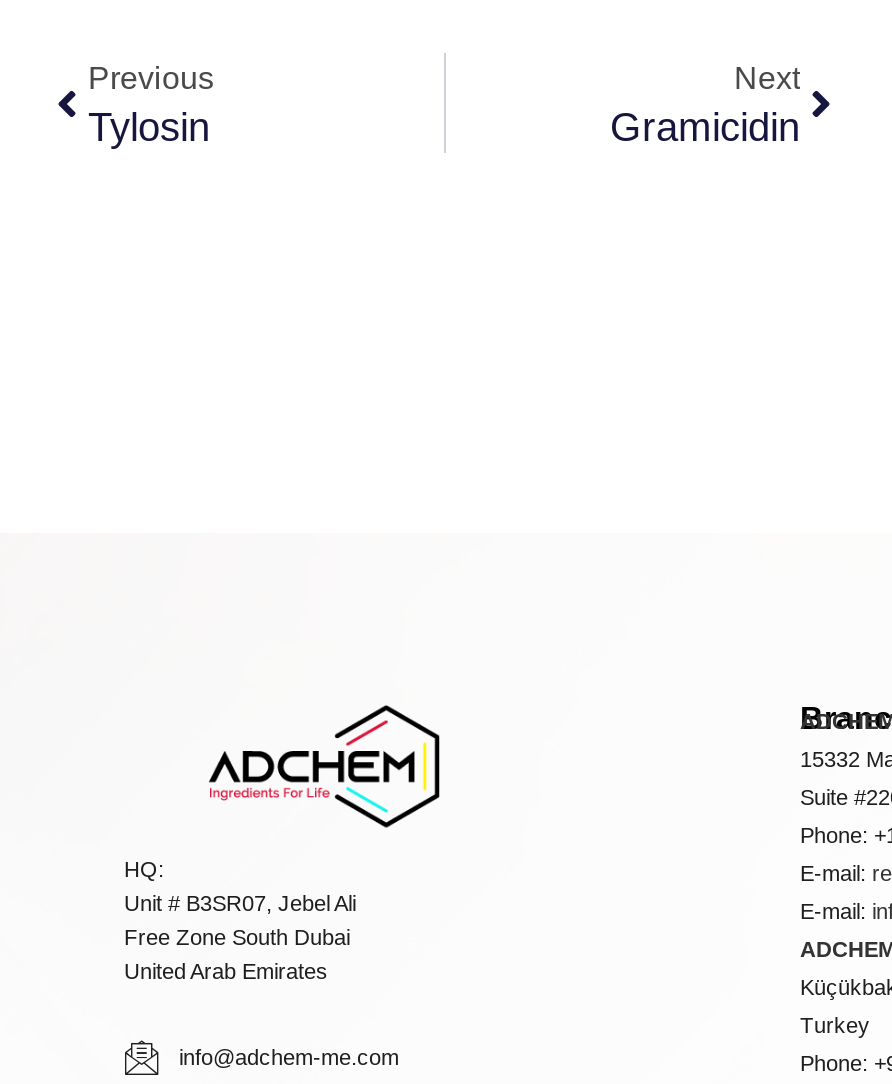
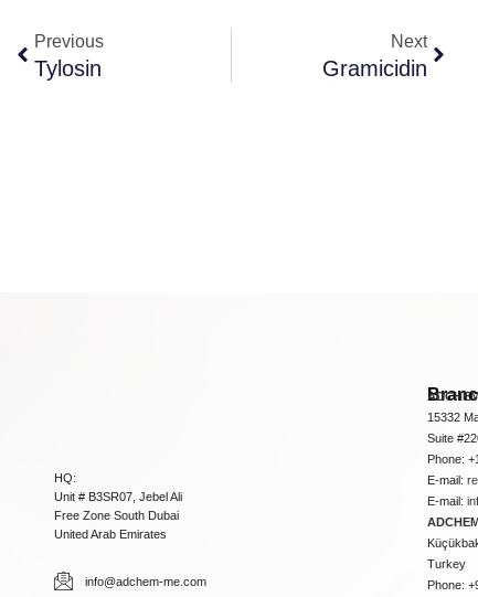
[208,702,442,830] [image] -> none

